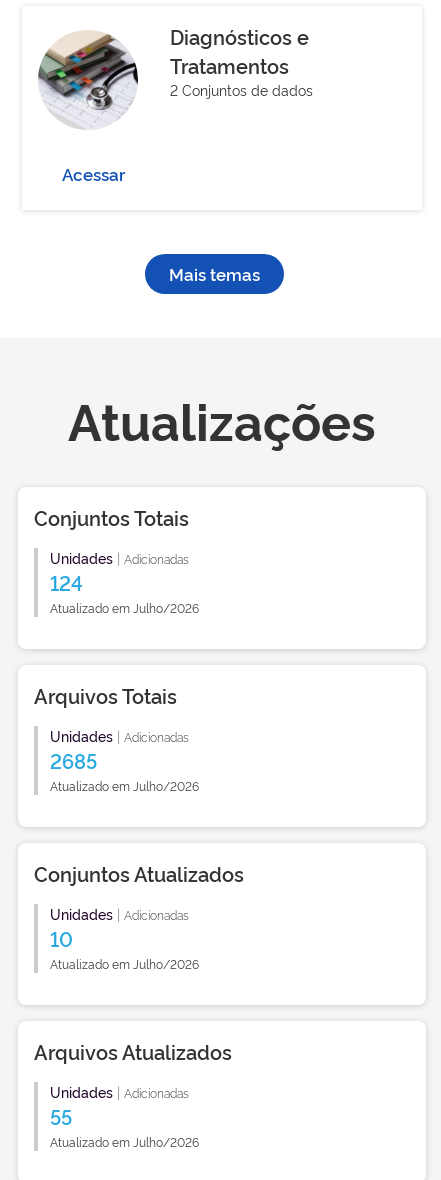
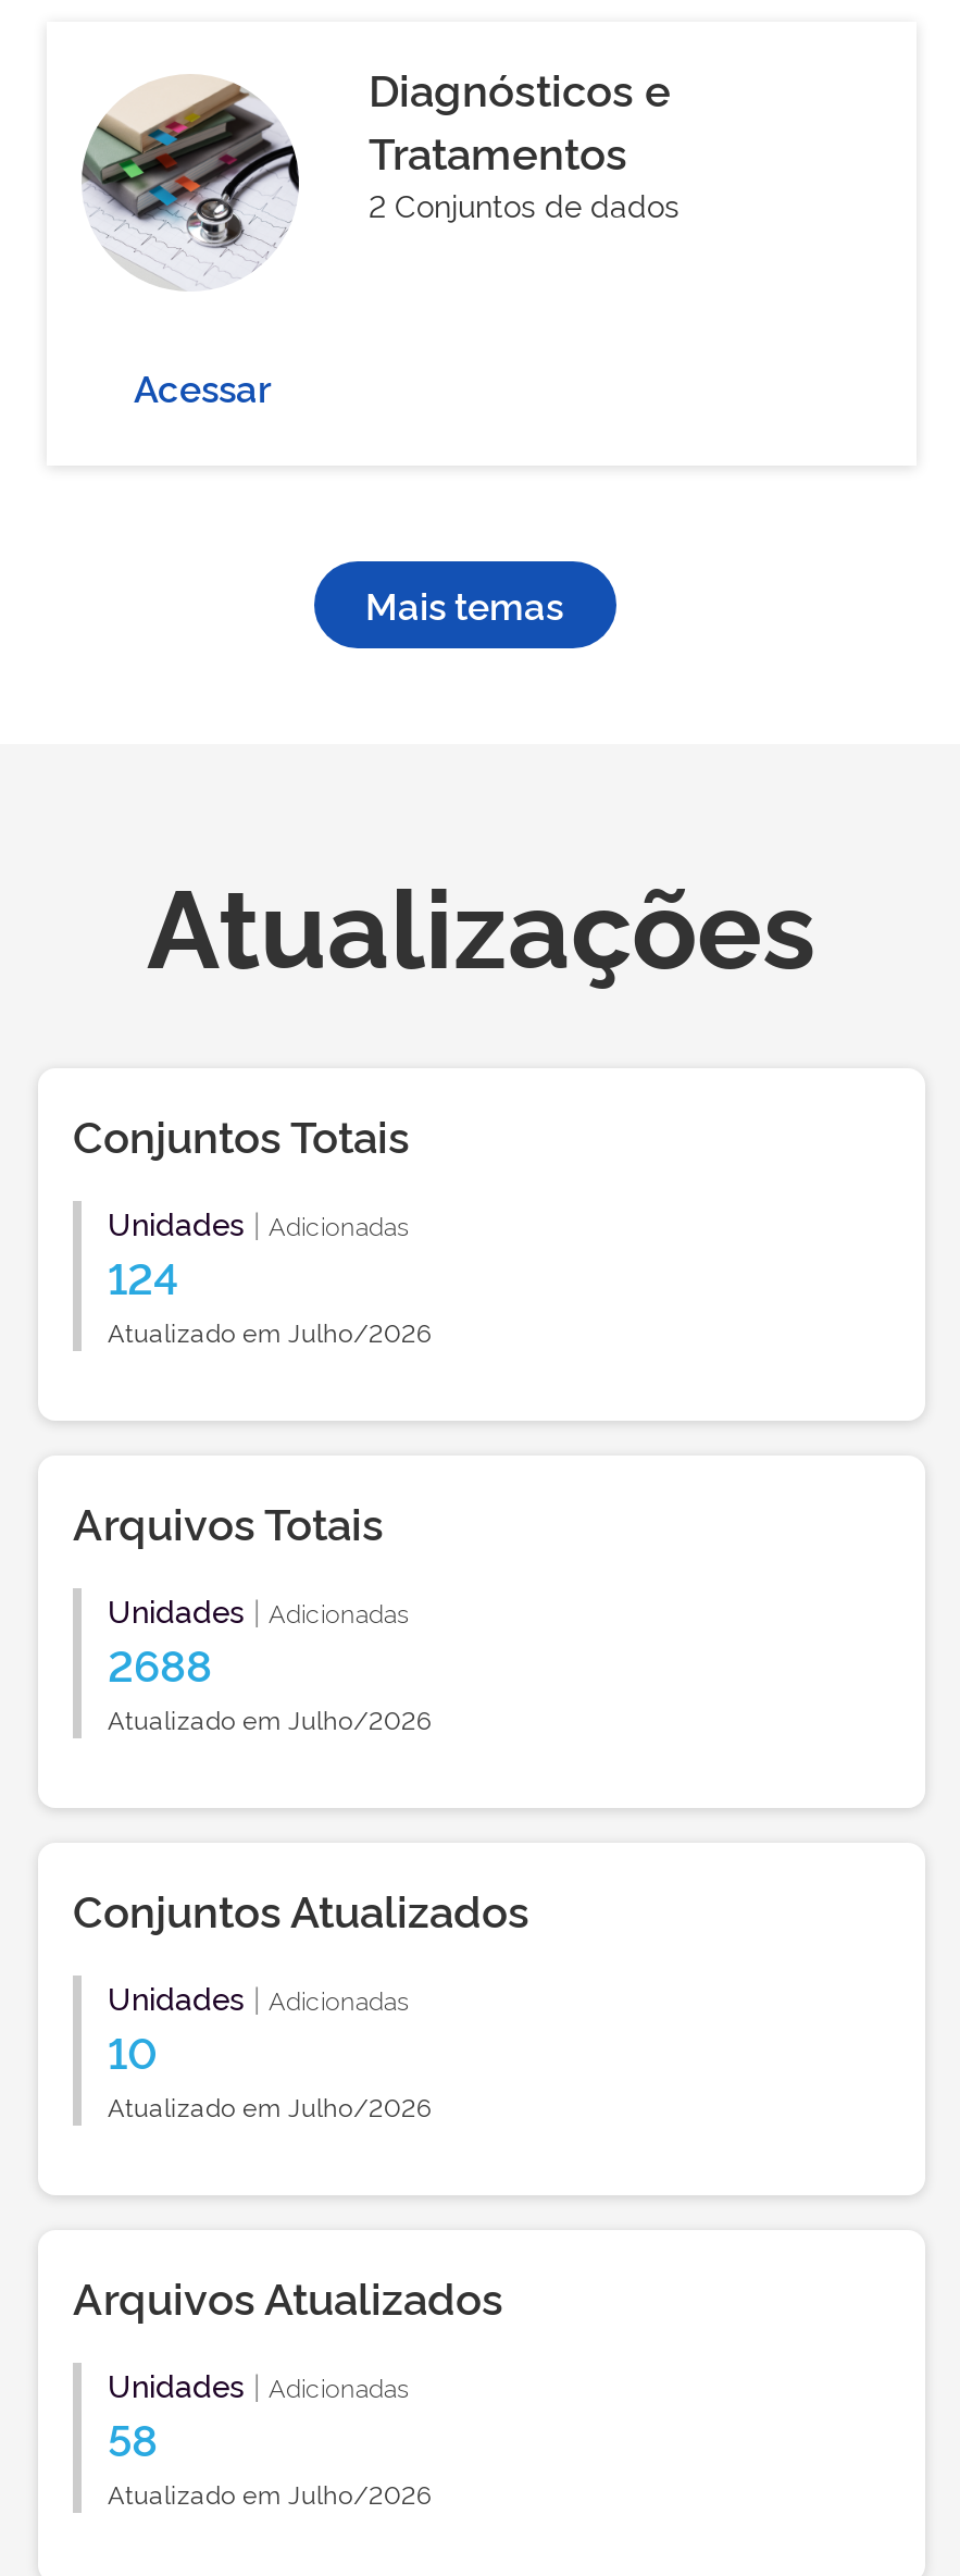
[50,745,97,773] 2685 -> [108,1631,212,1692] 2688
[50,1101,72,1129] 55 -> [108,2405,158,2466] 58

